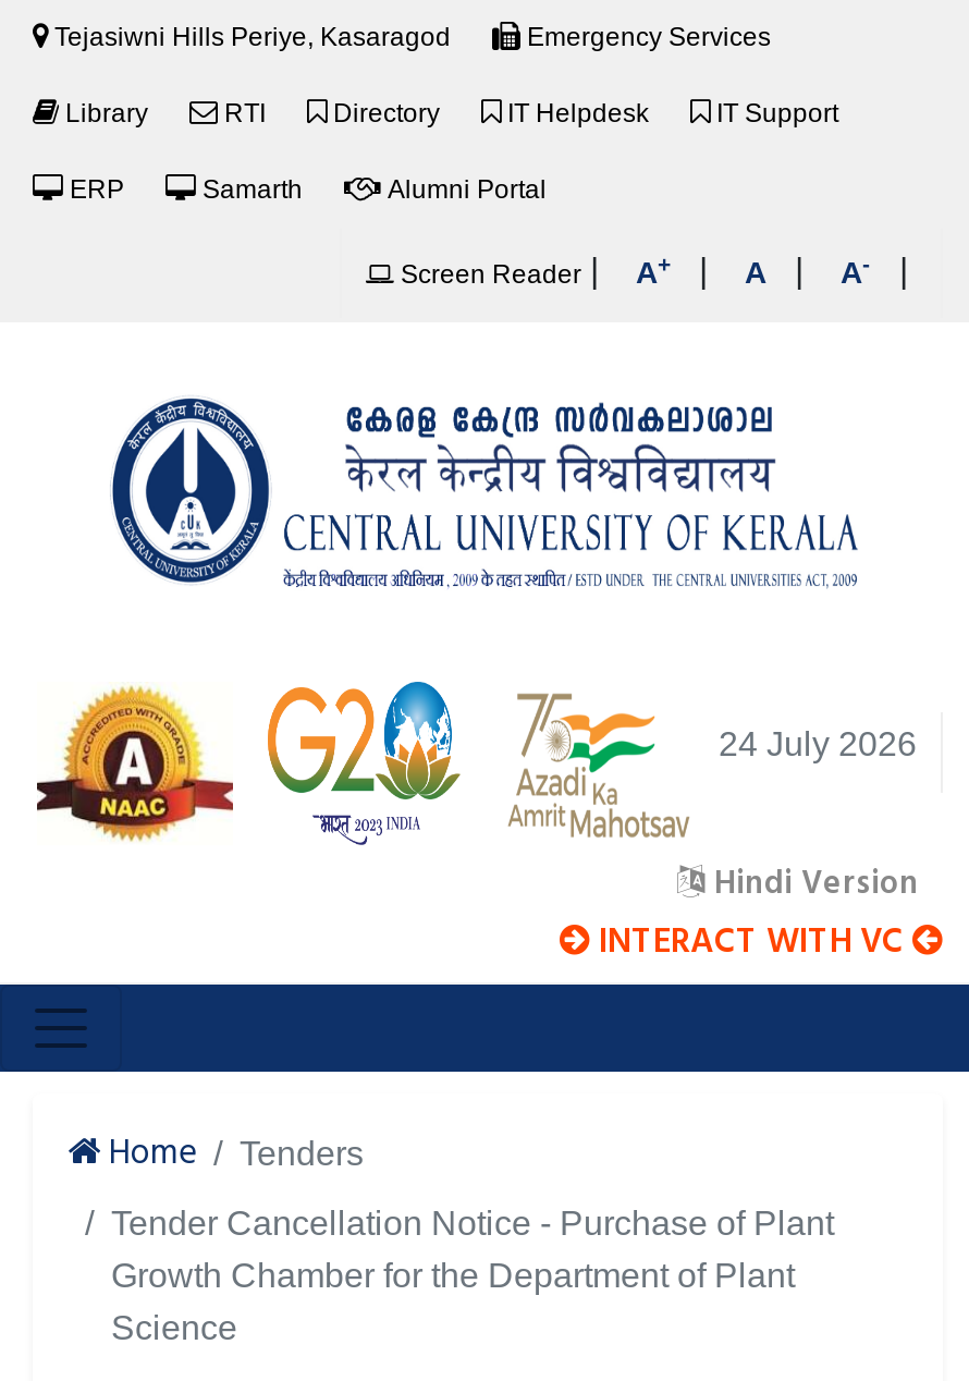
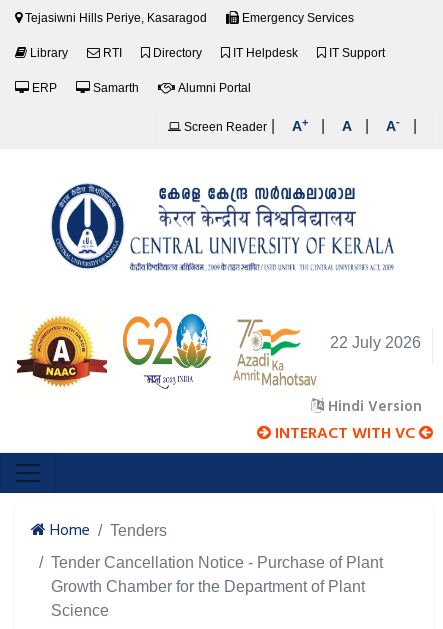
[719,726,917,763] 24 July 2026 -> [330,334,421,351] 22 July 2026

